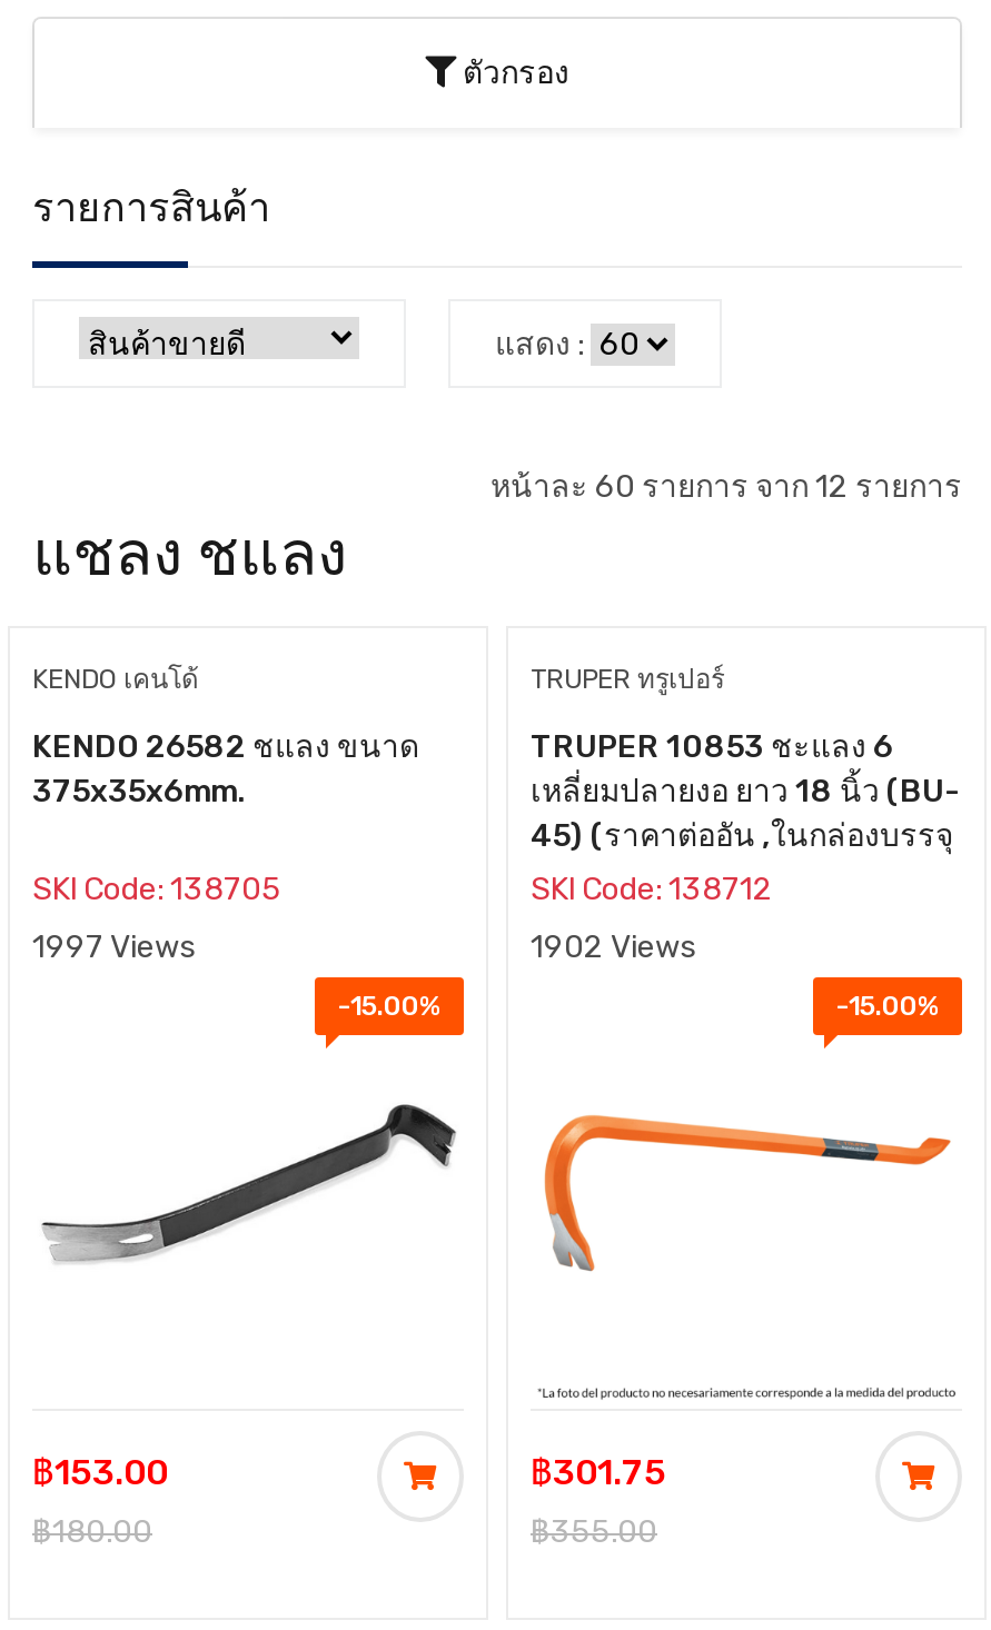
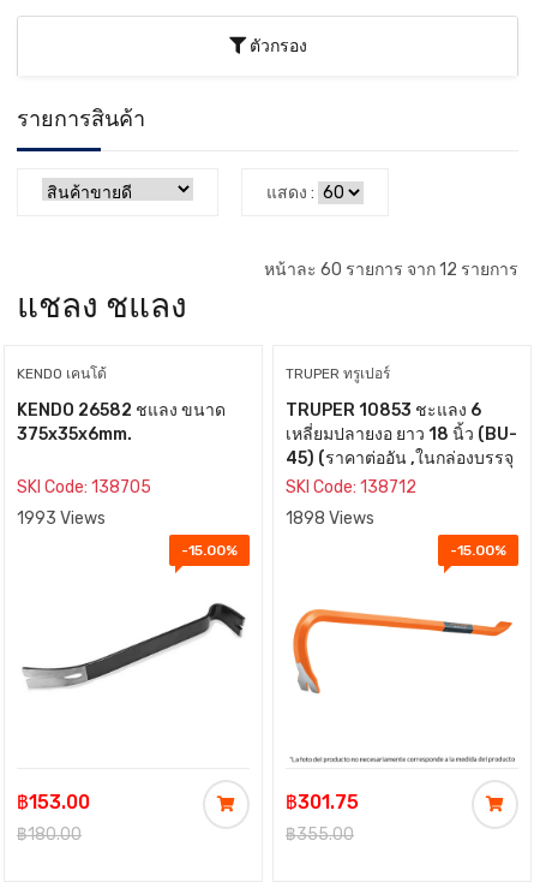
[32,928,195,966] 1997 Views -> [17,508,106,529] 1993 Views
[531,928,695,966] 1902 Views -> [286,508,374,529] 1898 Views

